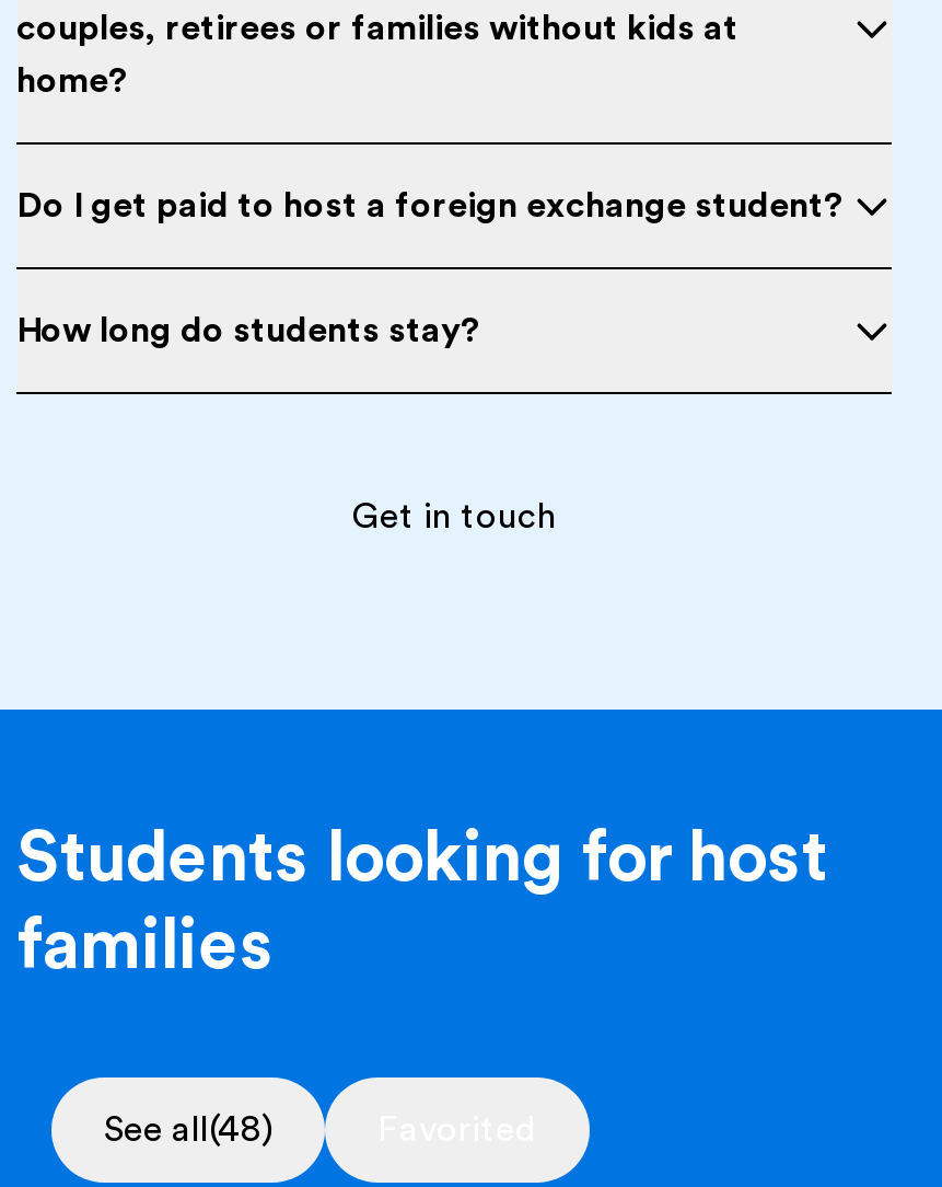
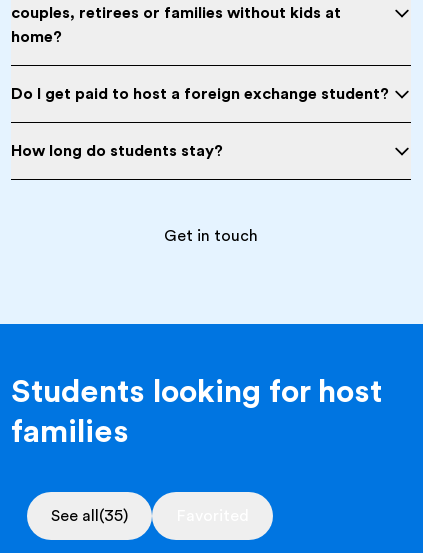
[104,1110,272,1150] See all(48) -> [51,507,128,525] See all(35)

